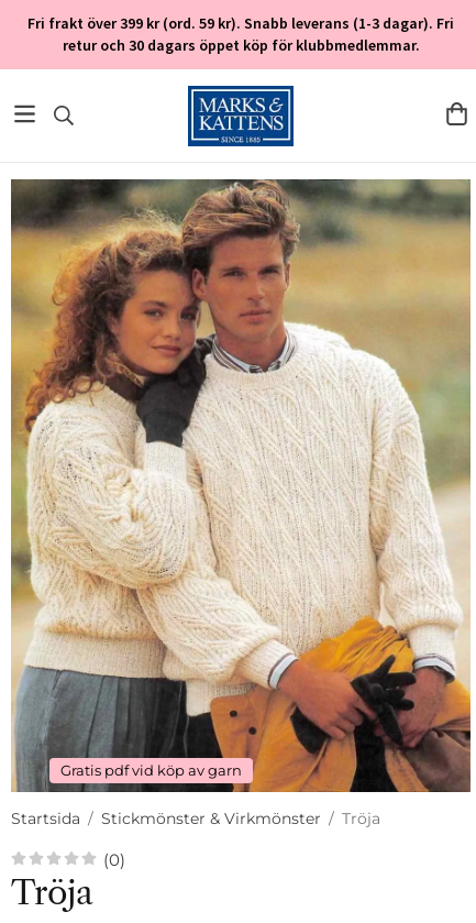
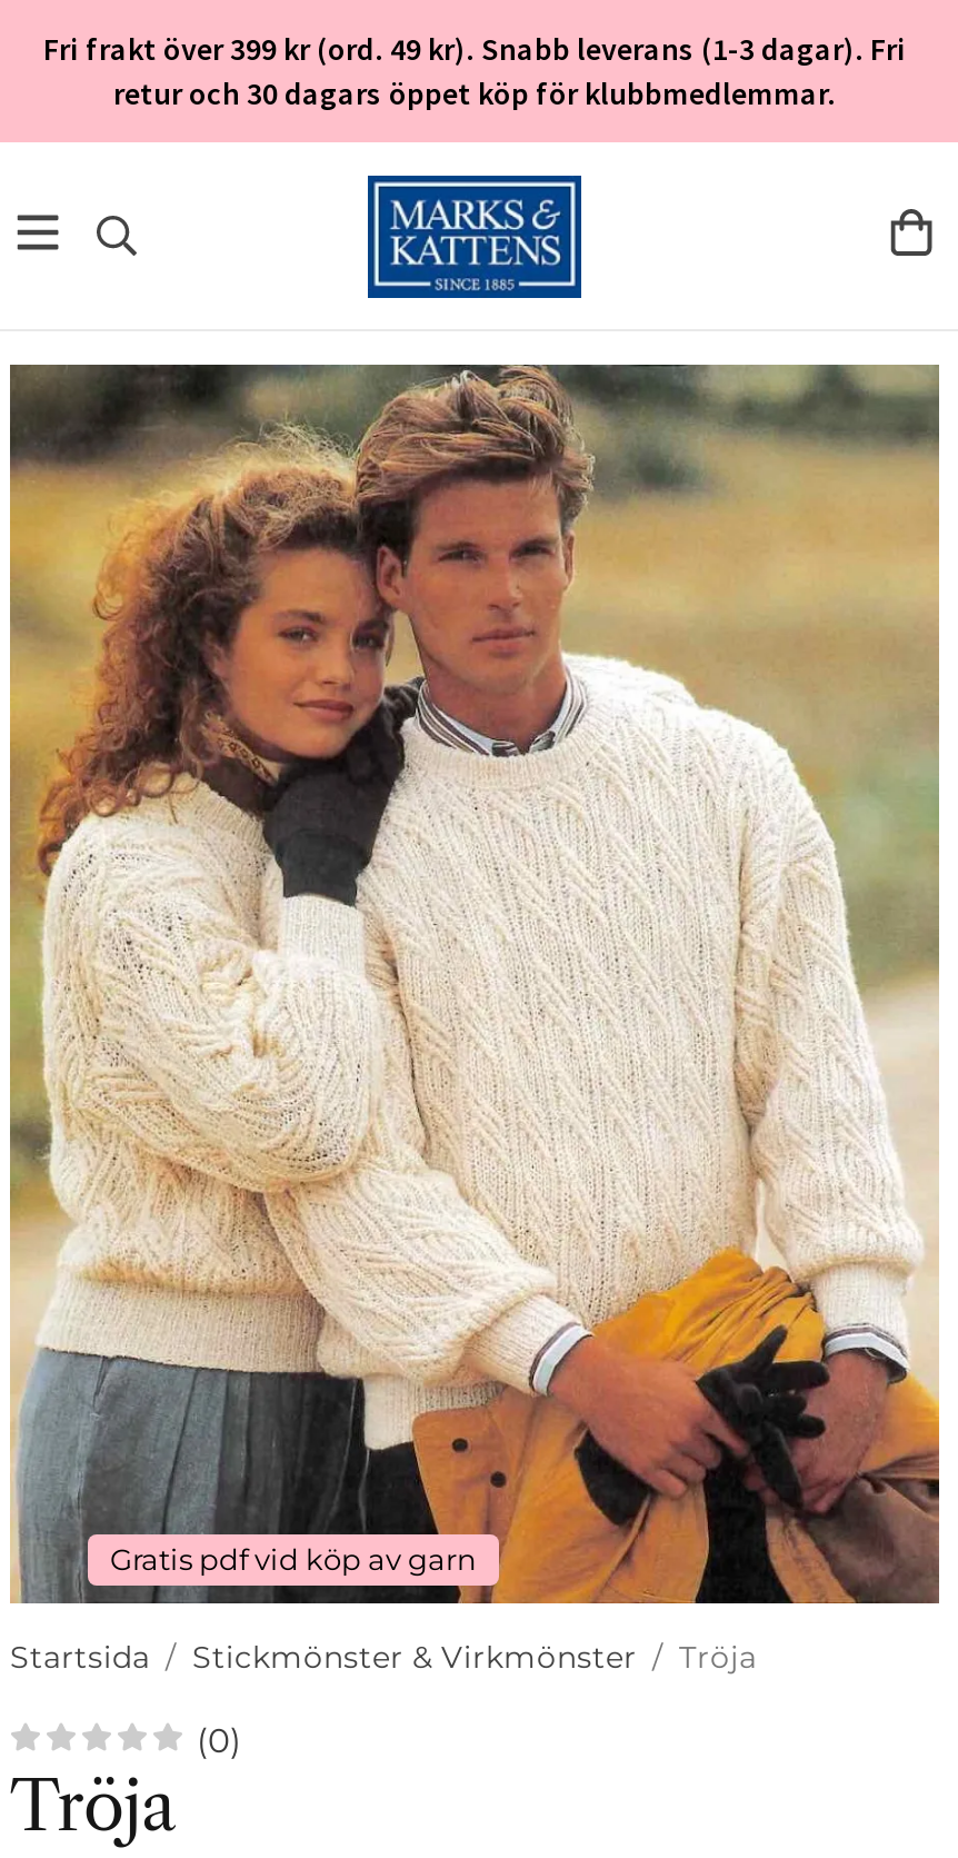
[27,13,454,33] Fri frakt över 399 kr (ord. 59 kr). Snabb leverans (1-3 dagar). Fri -> [43,29,906,69] Fri frakt över 399 kr (ord. 49 kr). Snabb leverans (1-3 dagar). Fri

